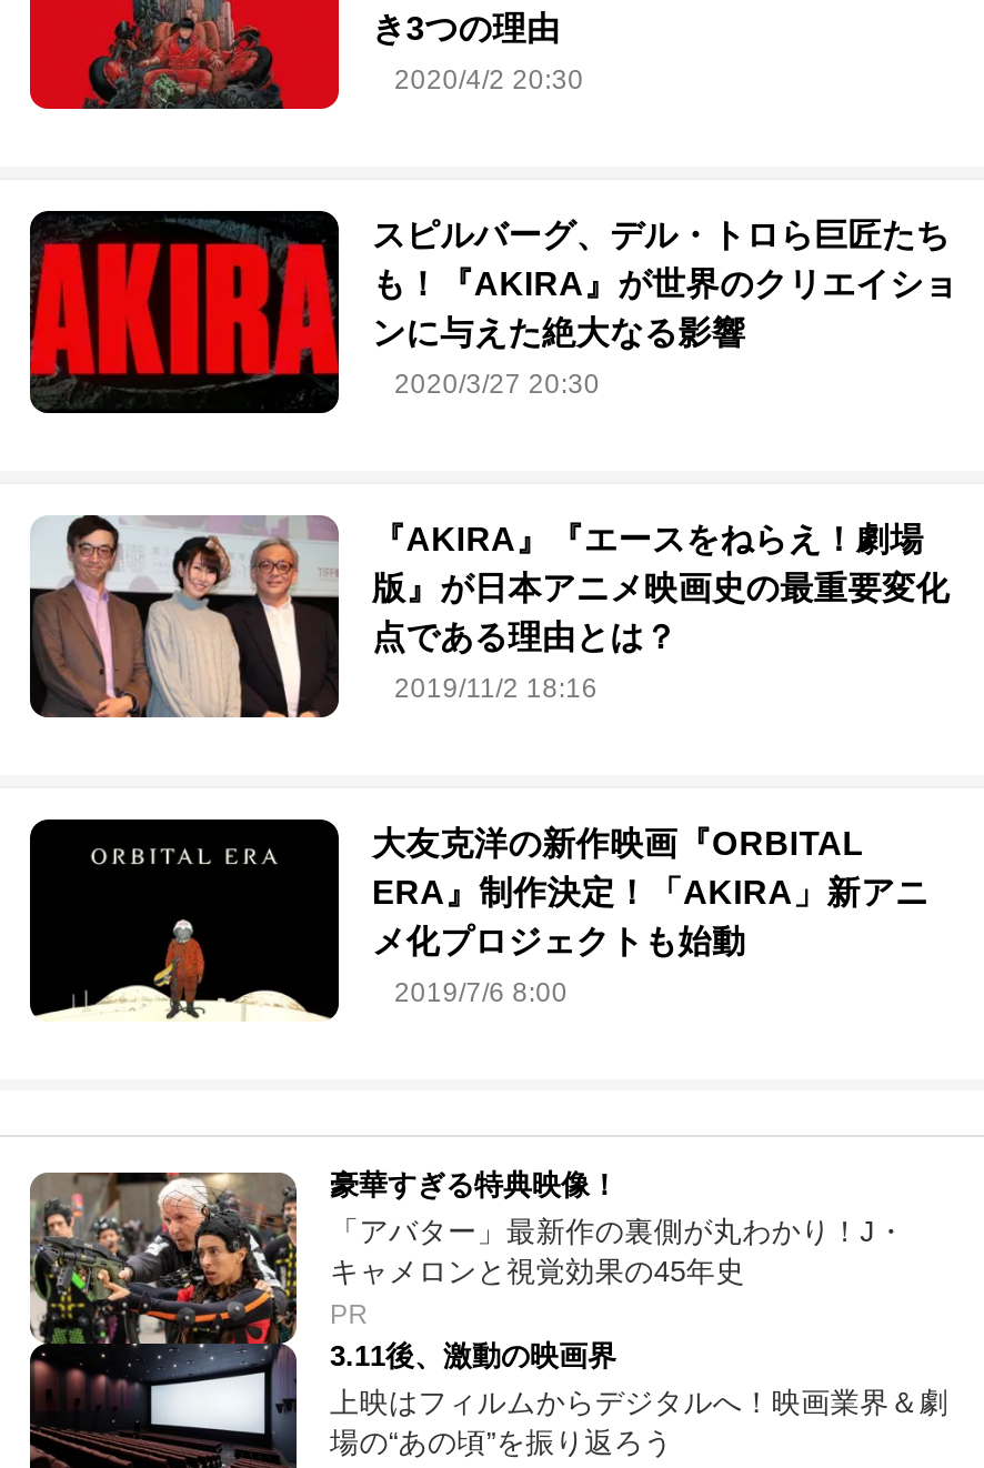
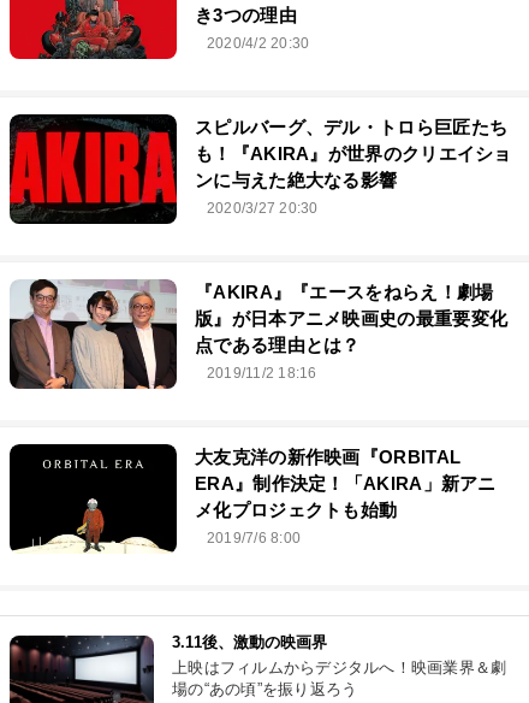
[28,1169,906,1346] [image] | 豪華すぎる特典映像！ | 「アバター」最新作の裏側が丸わかり！J・ | キャメロンと視覚効果の45年史 | PR -> none

